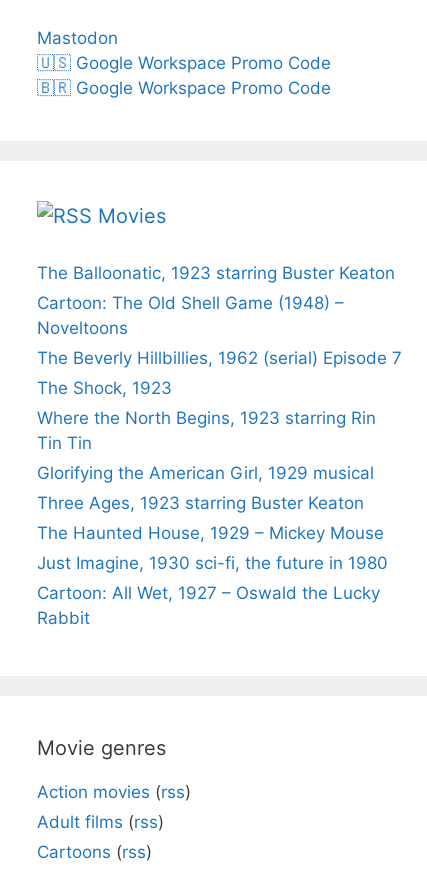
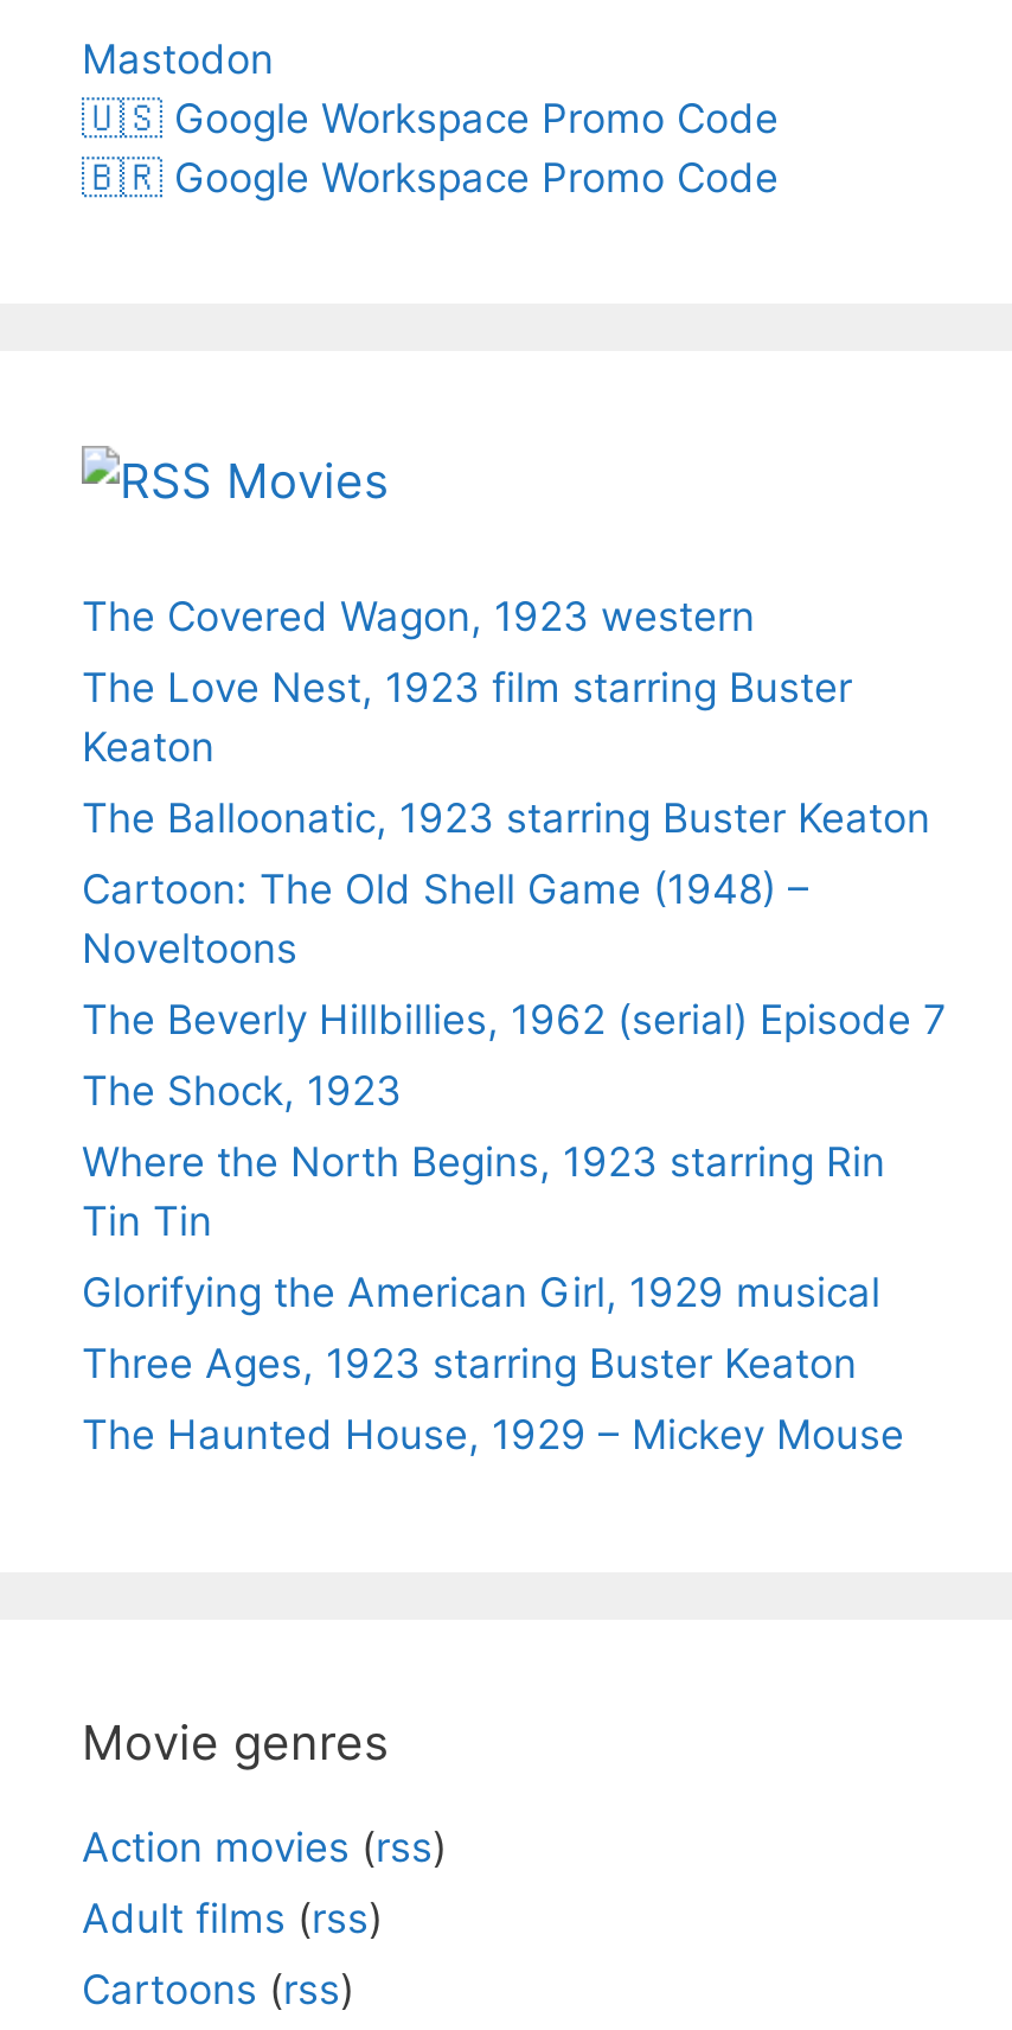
none -> [82,594,852,772] The Covered Wagon, 1923 western | The Love Nest, 1923 film starring Buster | Keaton
moved [37,263,402,543] -> [82,795,947,1459]: The Balloonatic, 1923 starring Buster Keaton | Cartoon: The Old Shell Game (1948) – | Noveltoons | ... | Three Ages, 1923 starring Buster Keaton | The Haunted House, 1929 – Mickey Mouse
[37,553,388,628] Just Imagine, 1930 sci-fi, the future in 1980 | Cartoon: All Wet, 1927 – Oswald the Lucky | Rabbit -> none

